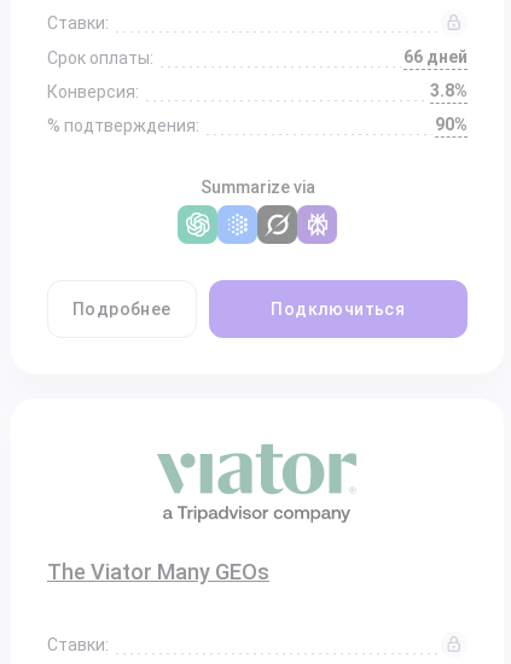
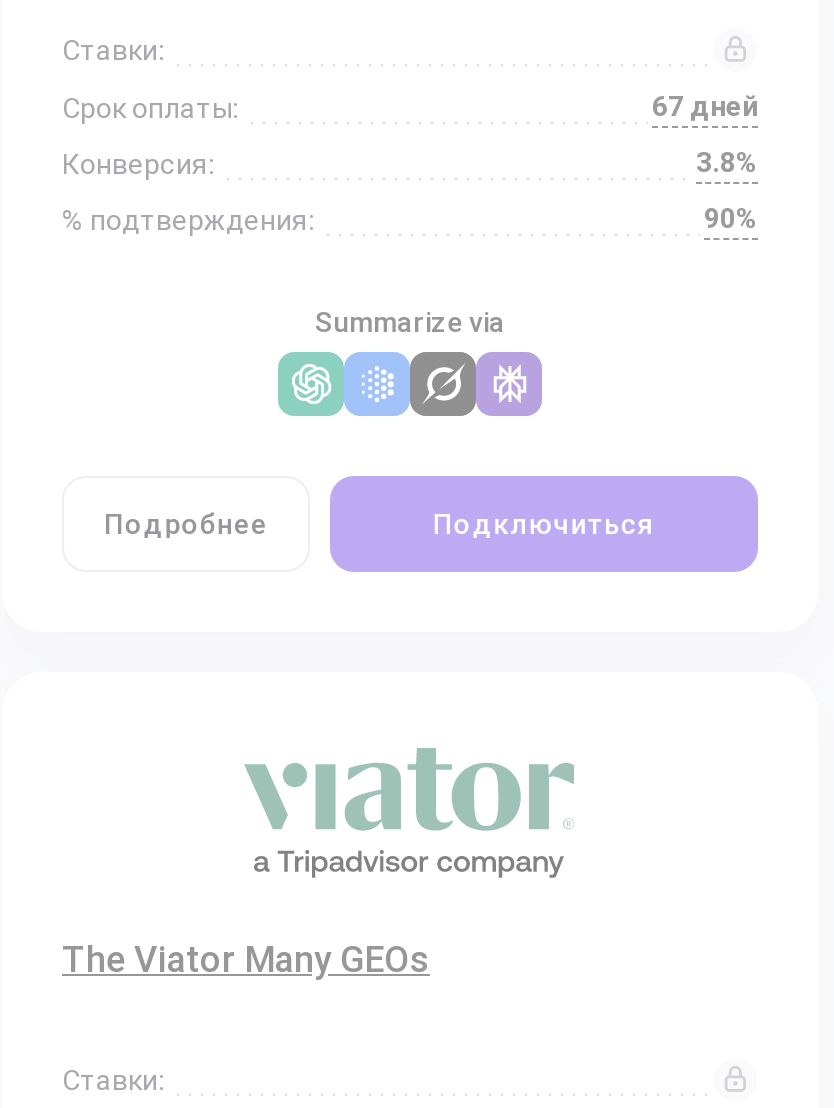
[403,47,468,66] 66 дней -> [652,90,758,122] 67 дней

